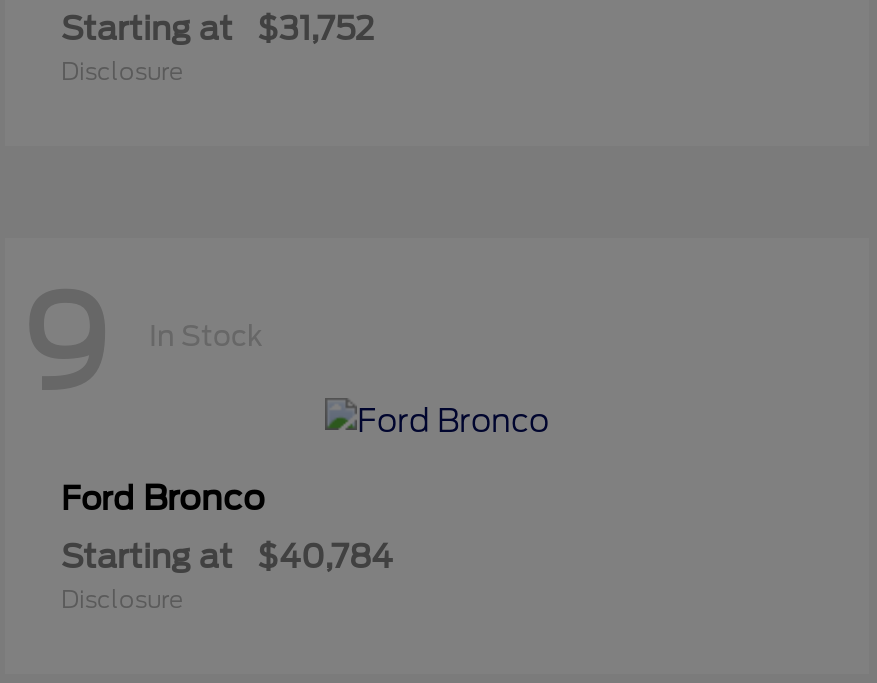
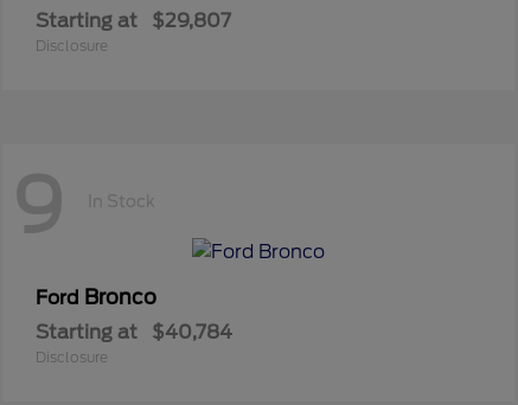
[61,10,375,48] Starting at $31,752 -> [36,9,231,32] Starting at $29,807

